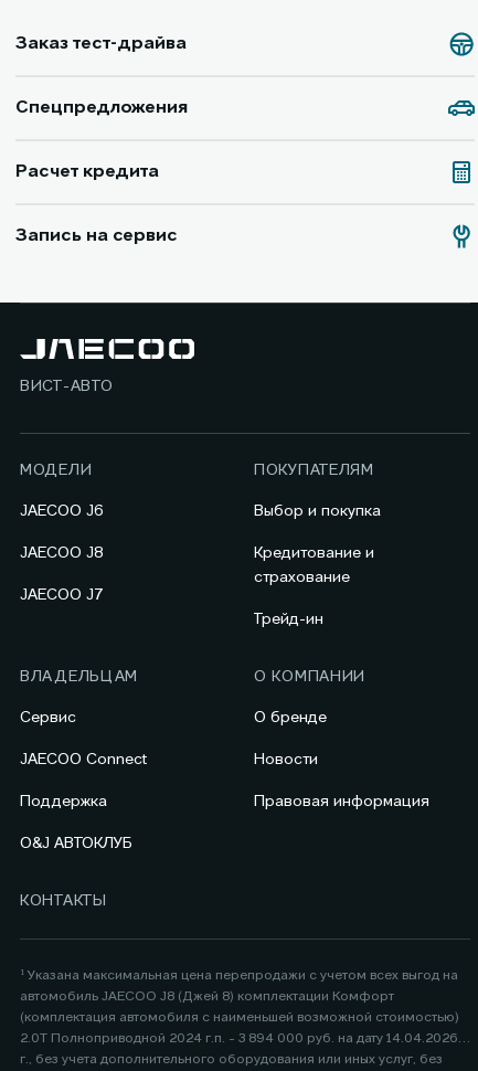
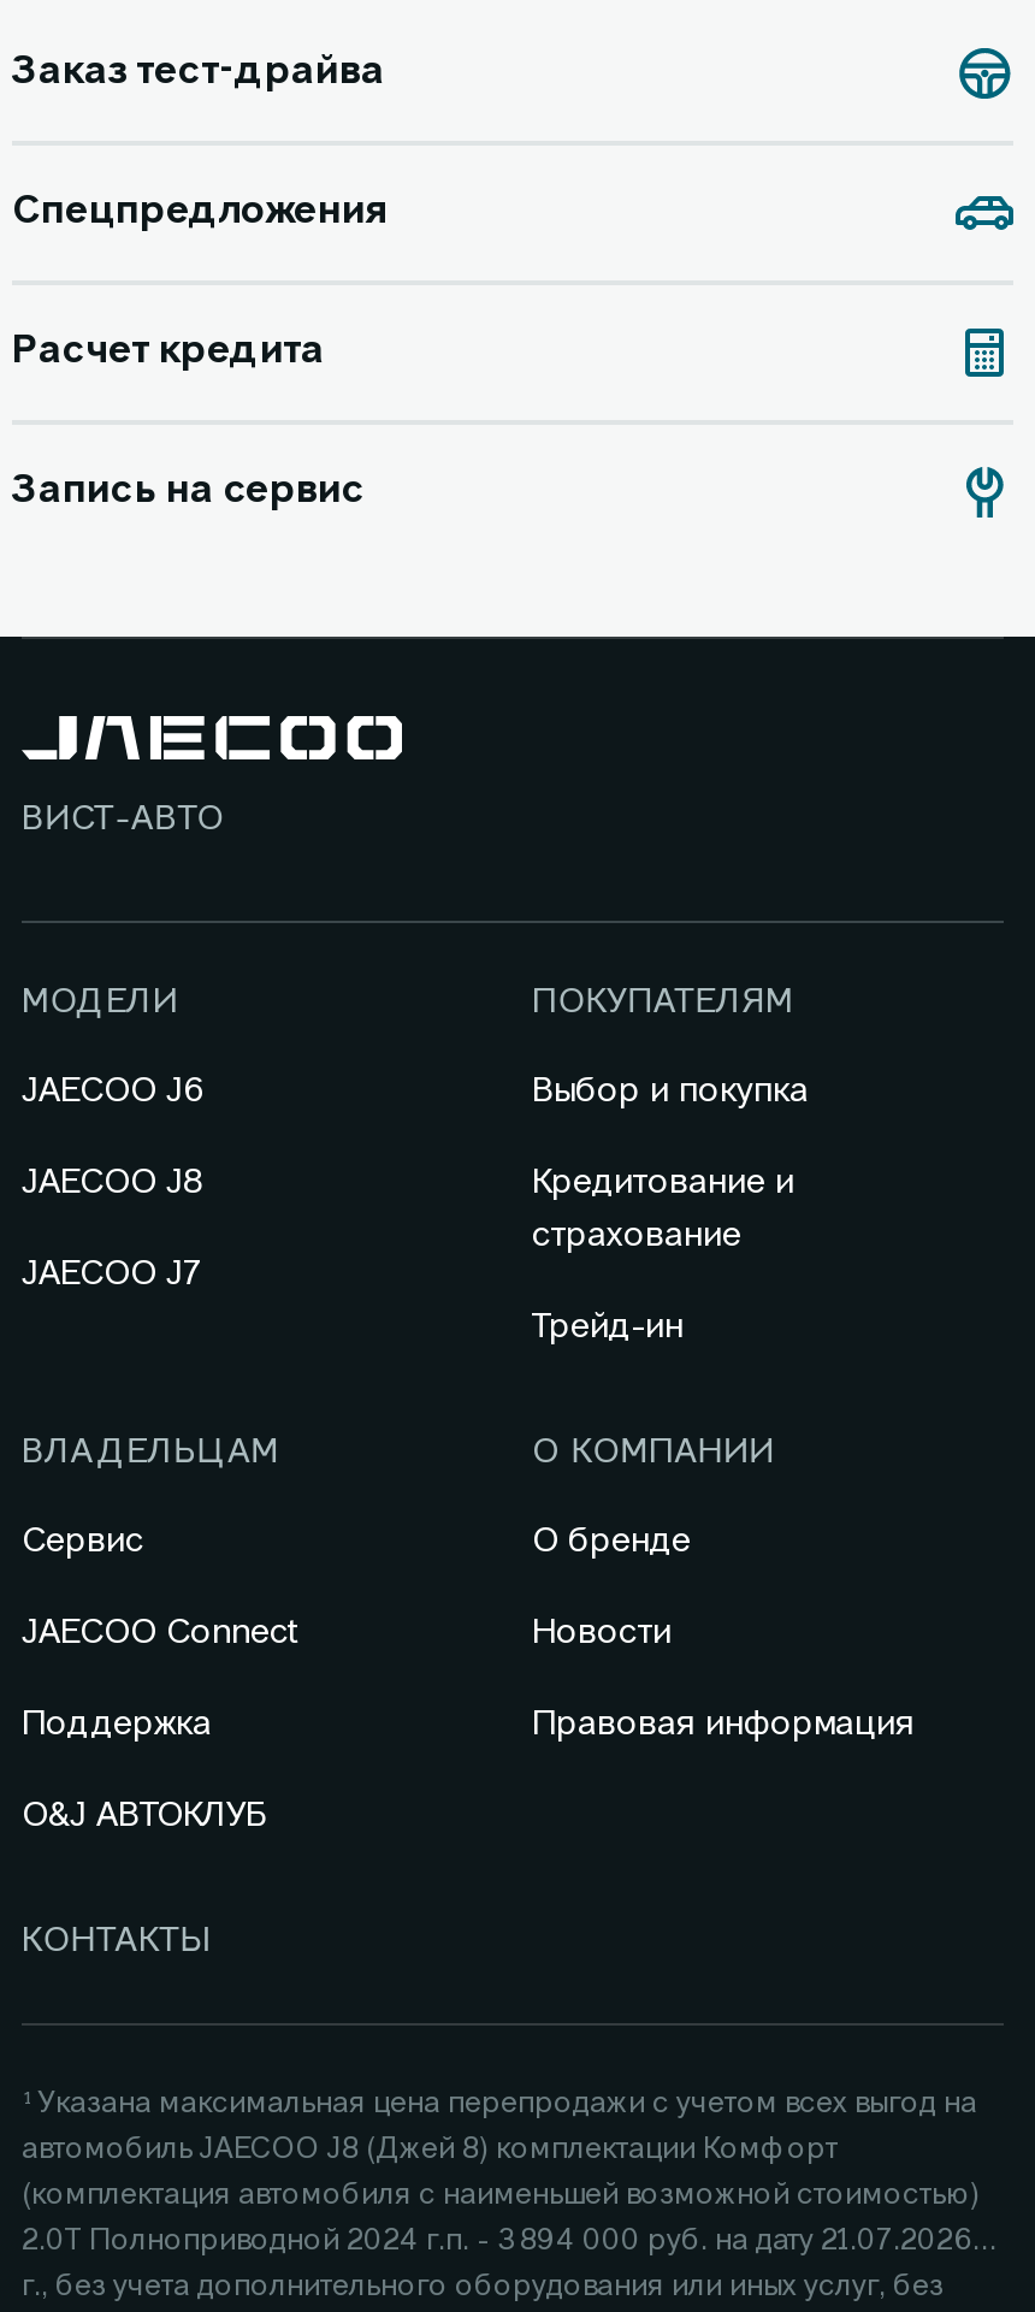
[20,1032,458,1046] 2.0Т Полноприводной 2024 г.п. - 3 894 000 руб. на дату 14.04.2026 -> [22,2228,972,2257] 2.0Т Полноприводной 2024 г.п. - 3 894 000 руб. на дату 21.07.2026

